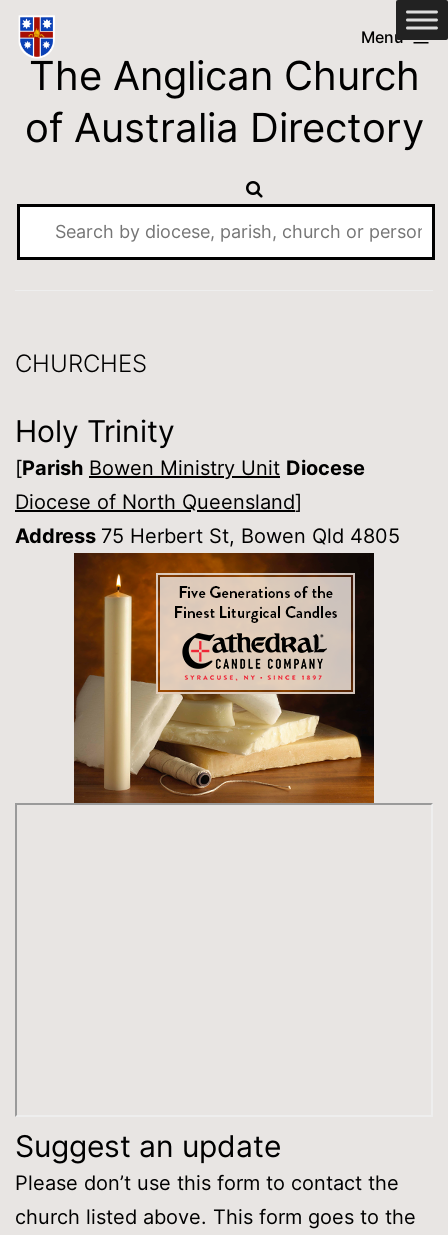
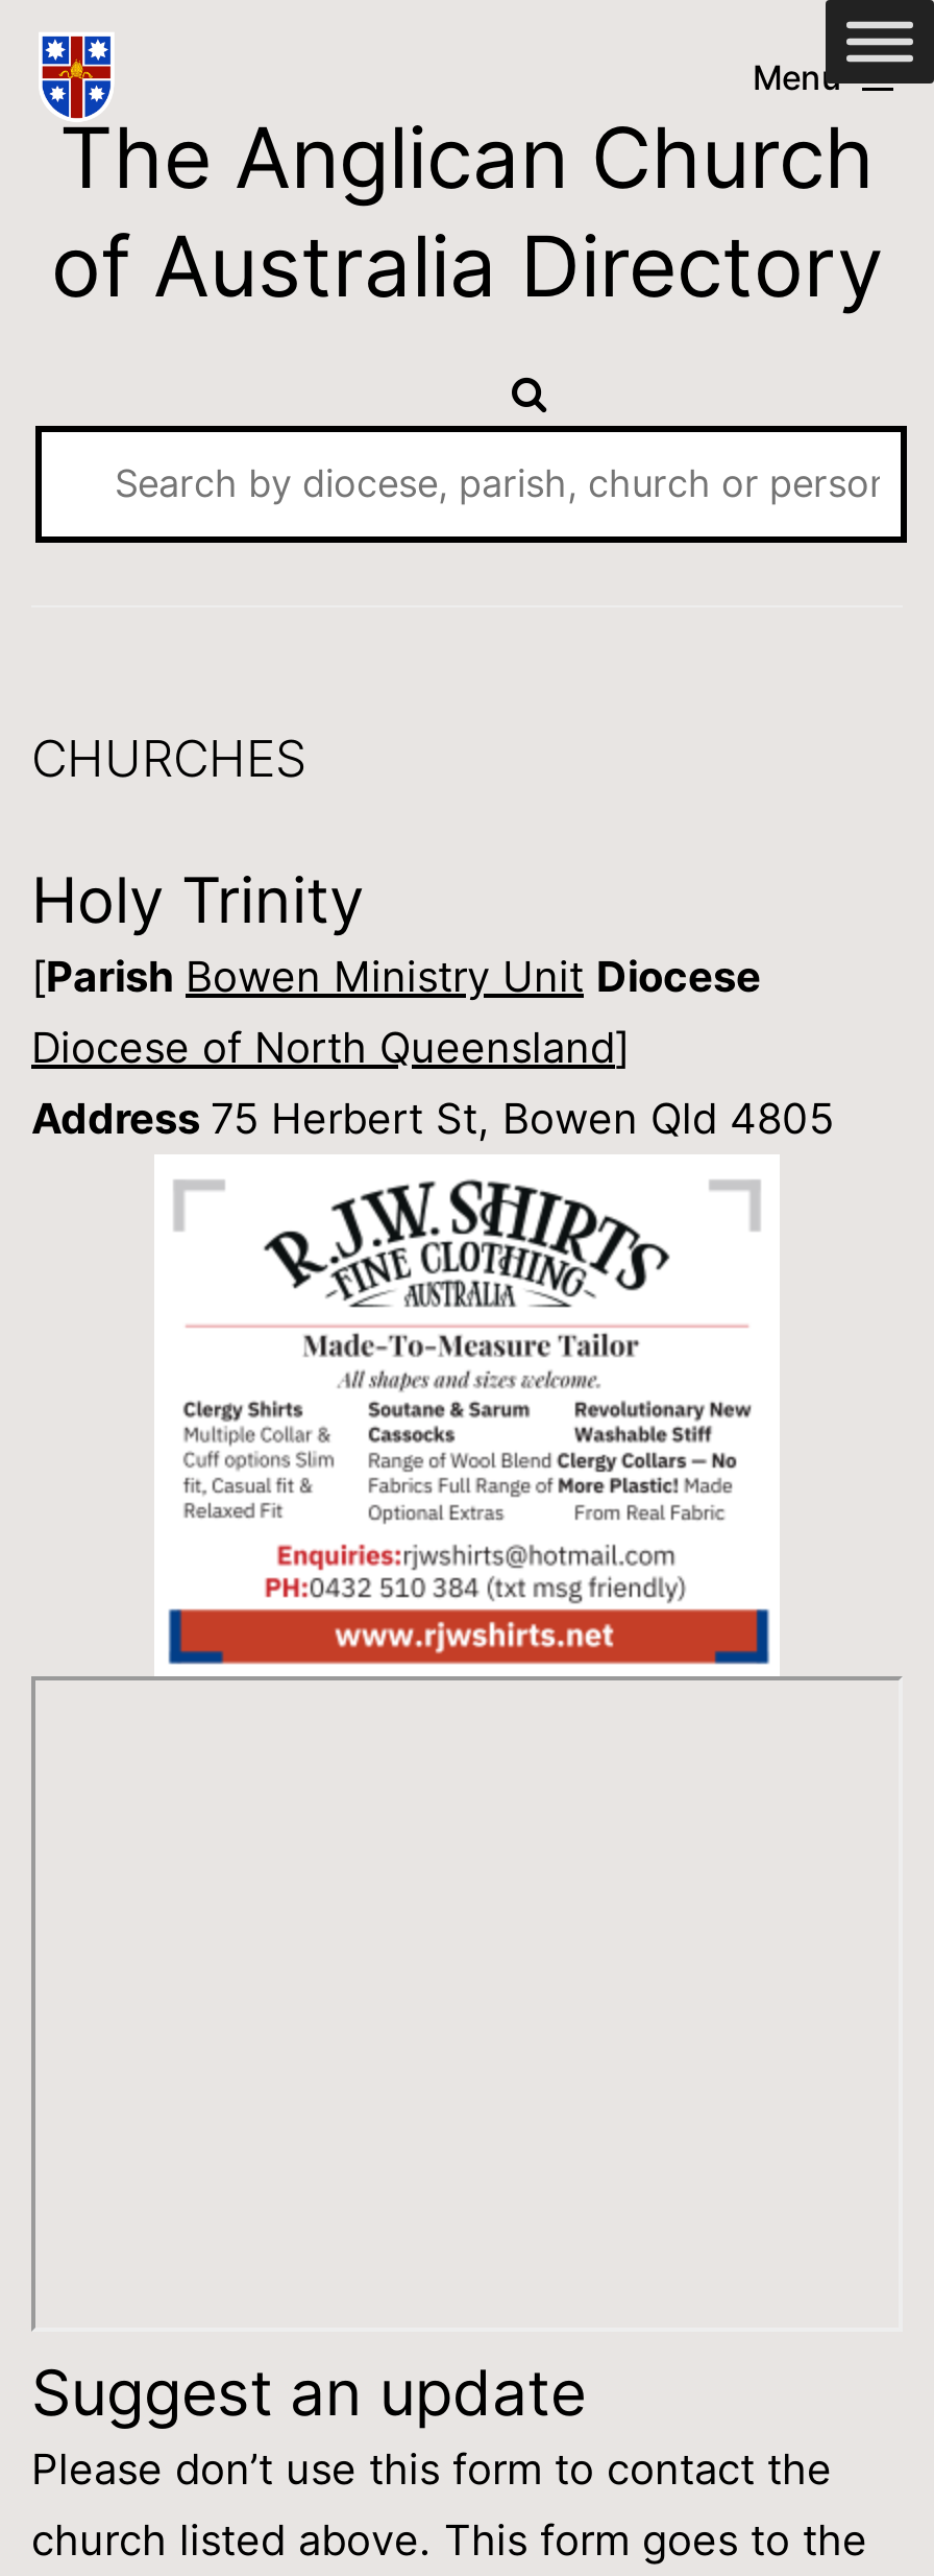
[73,552,375,804] [image] -> [154,1154,780,1676] [image]

